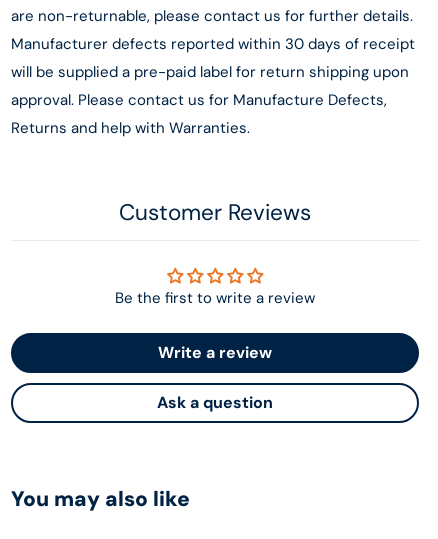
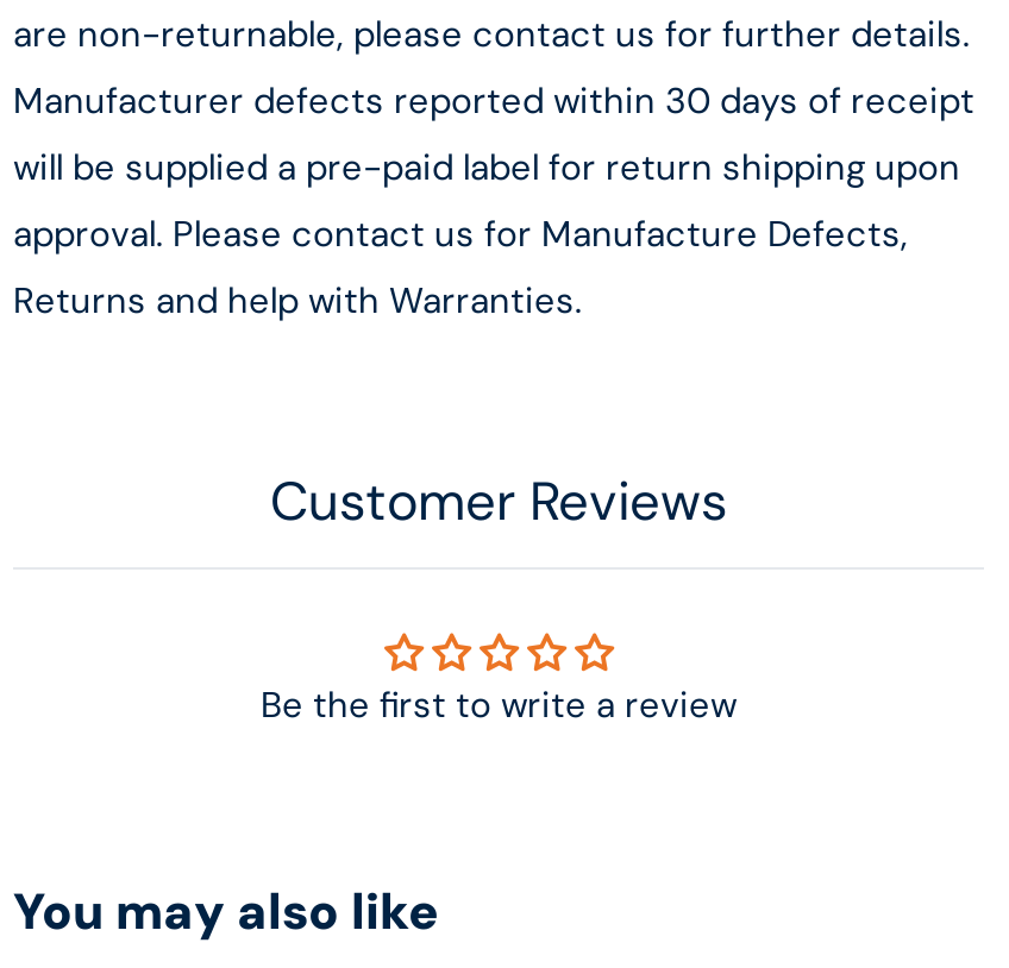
[157,342,273,413] Write a review | Ask a question -> none

